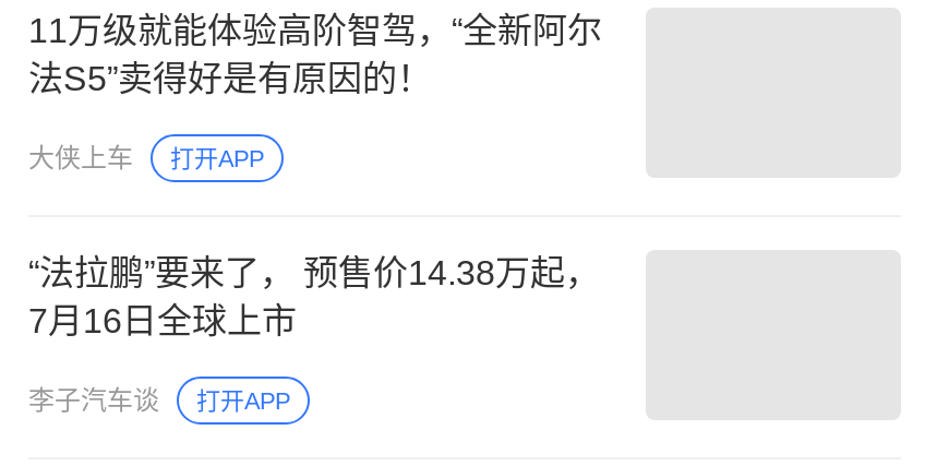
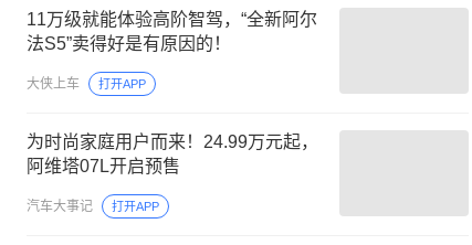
[28,255,600,340] “法拉鹏”要来了， 预售价14.38万起， | 7月16日全球上市 -> [27,132,318,175] 为时尚家庭用户而来！24.99万元起， | 阿维塔07L开启预售
[28,386,159,417] 李子汽车谈 -> [27,199,93,214] 汽车大事记

